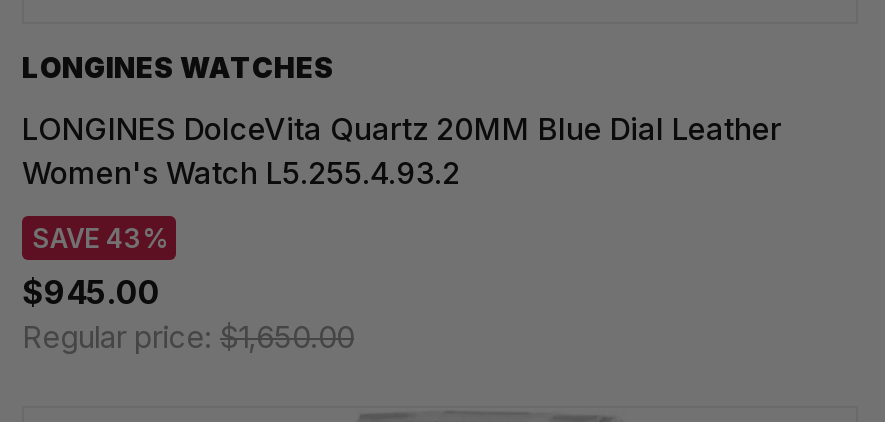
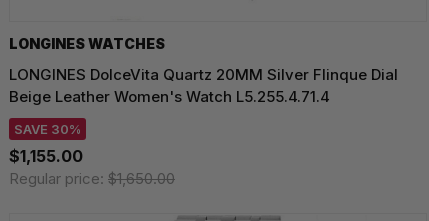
[22,110,782,192] LONGINES DolceVita Quartz 20MM Blue Dial Leather | Women's Watch L5.255.4.93.2 -> [9,65,398,106] LONGINES DolceVita Quartz 20MM Silver Flinque Dial | Beige Leather Women's Watch L5.255.4.71.4
[22,222,166,312] SAVE 43% | $945.00 -> [9,121,83,166] SAVE 30% | $1,155.00

